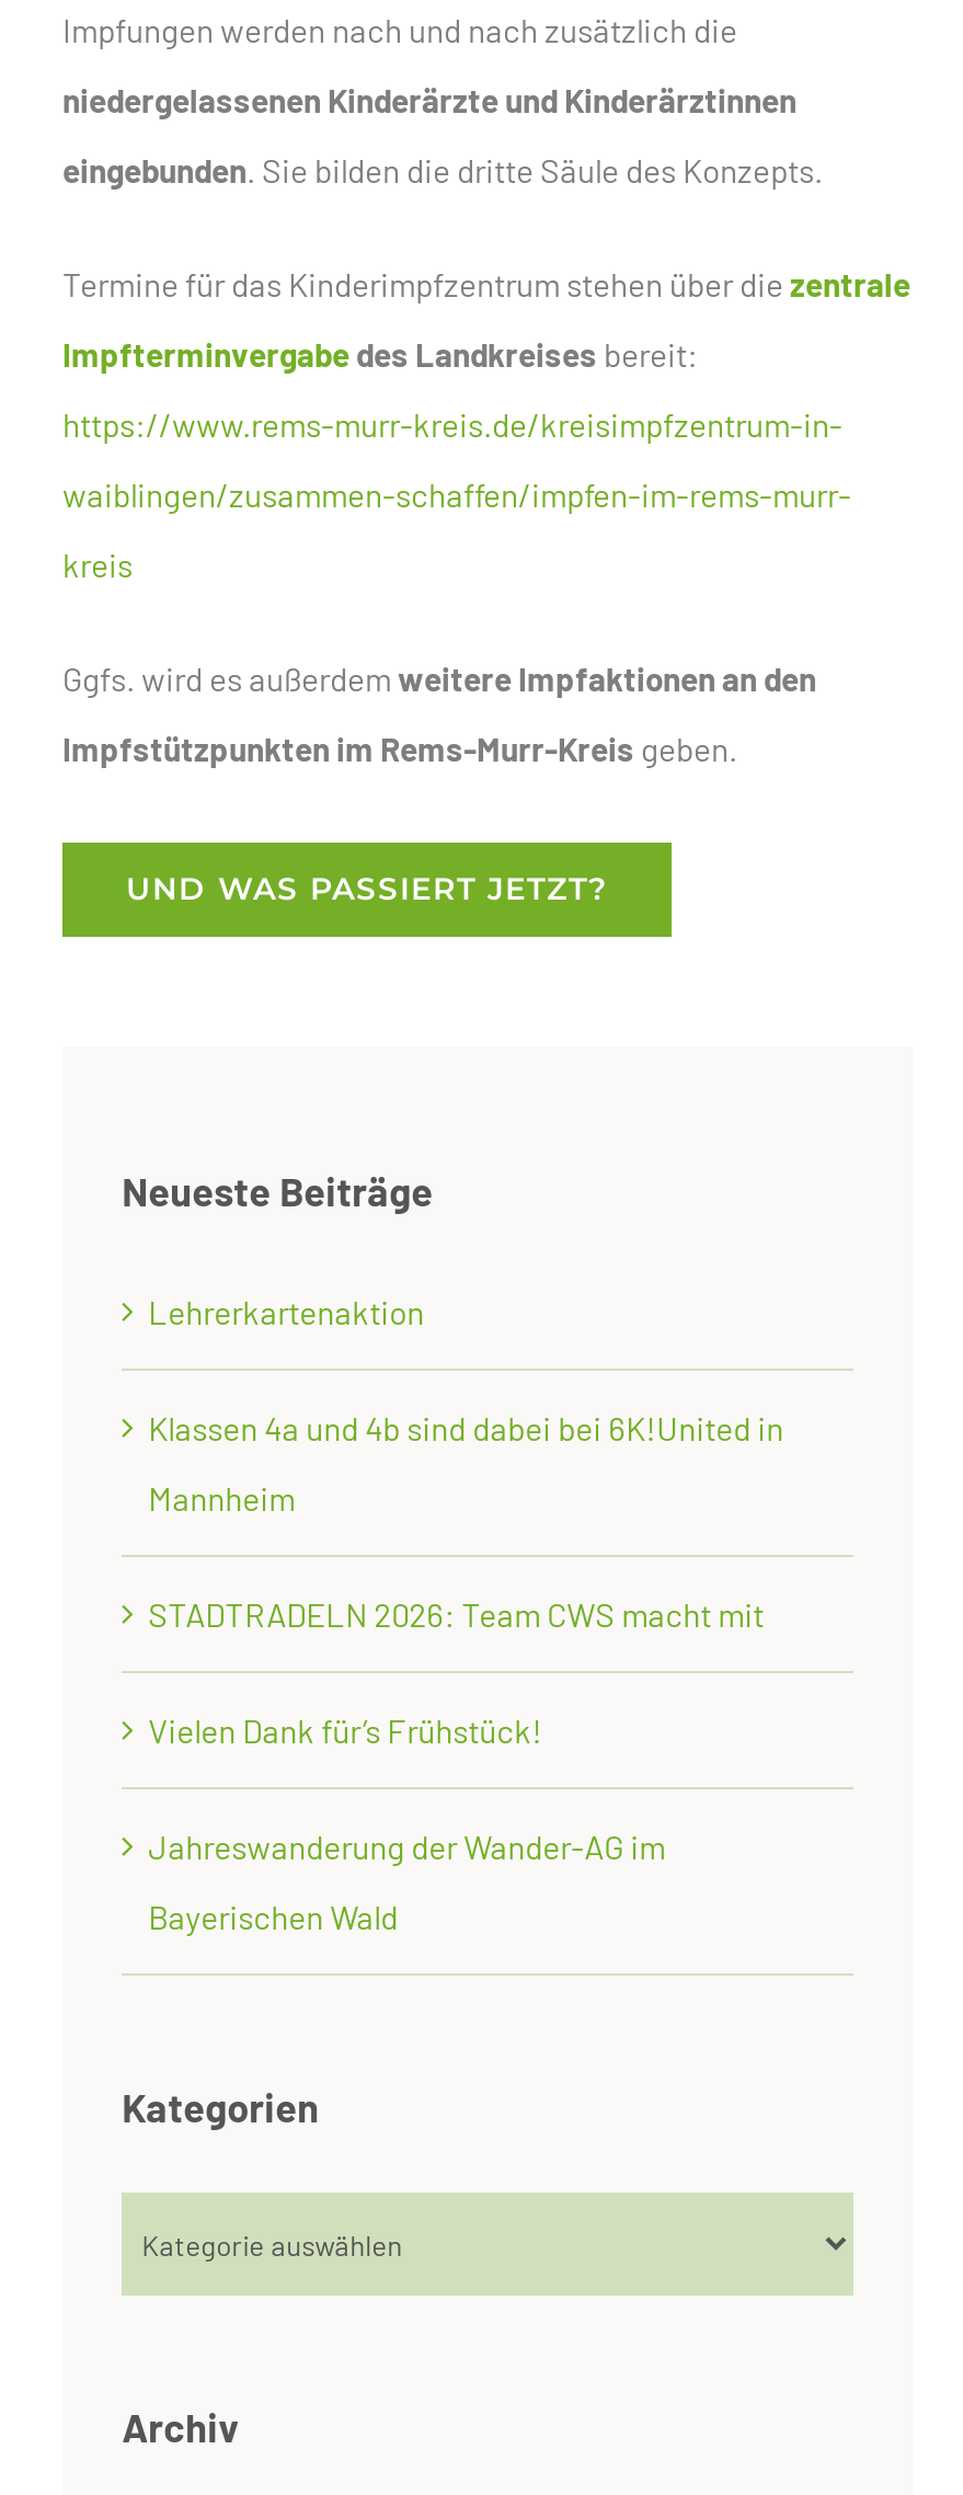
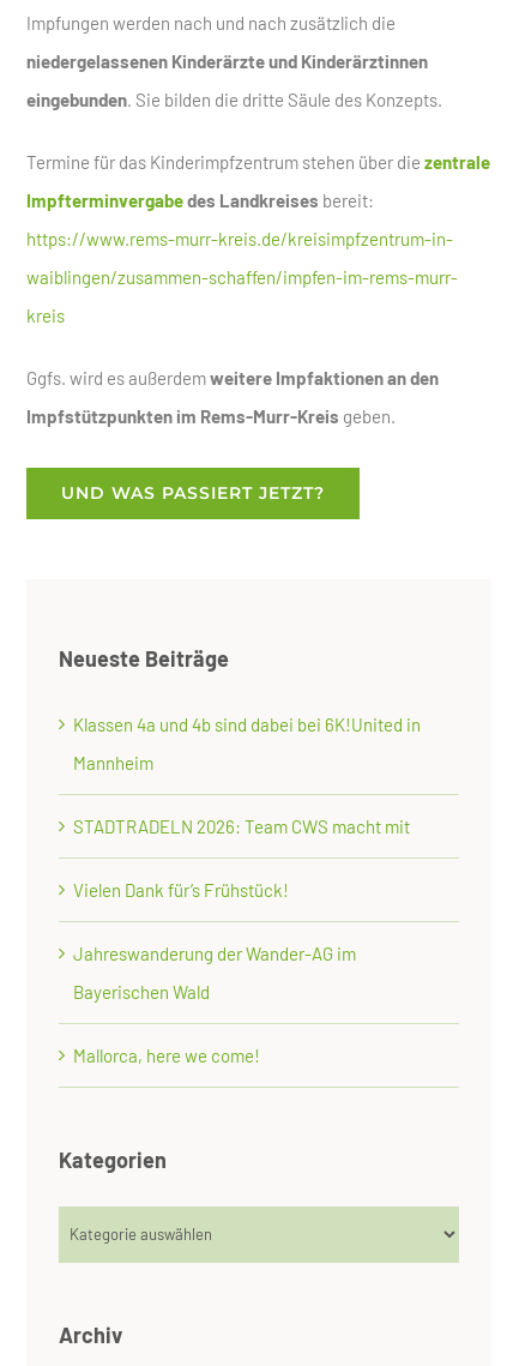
[148,1292,424,1332] Lehrerkartenaktion -> none
moved [148,1408,784,1937] -> [73,713,421,1002]: Klassen 4a und 4b sind dabei bei 6K!United in | Mannheim | STADTRADELN 2026: Team CWS macht mit | Vielen Dank für’s Frühstück! | Jahreswanderung der Wander-AG im | Bayerischen Wald
none -> [73,1044,260,1066] Mallorca, here we come!

